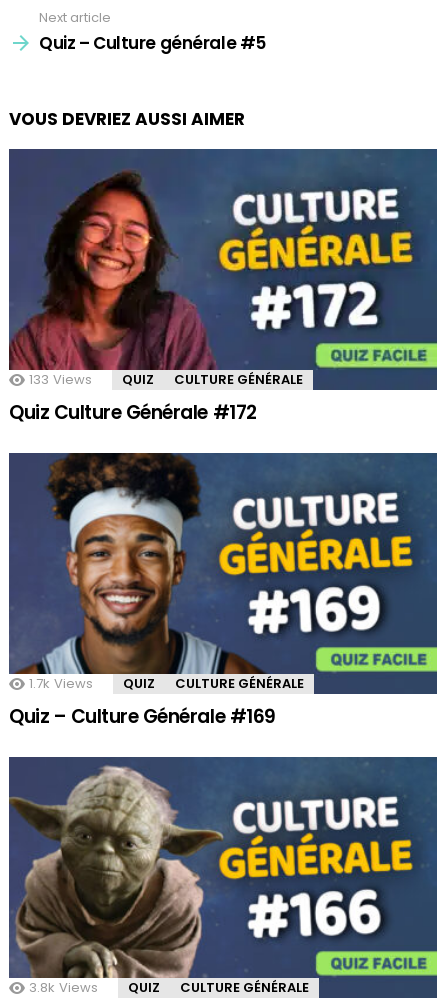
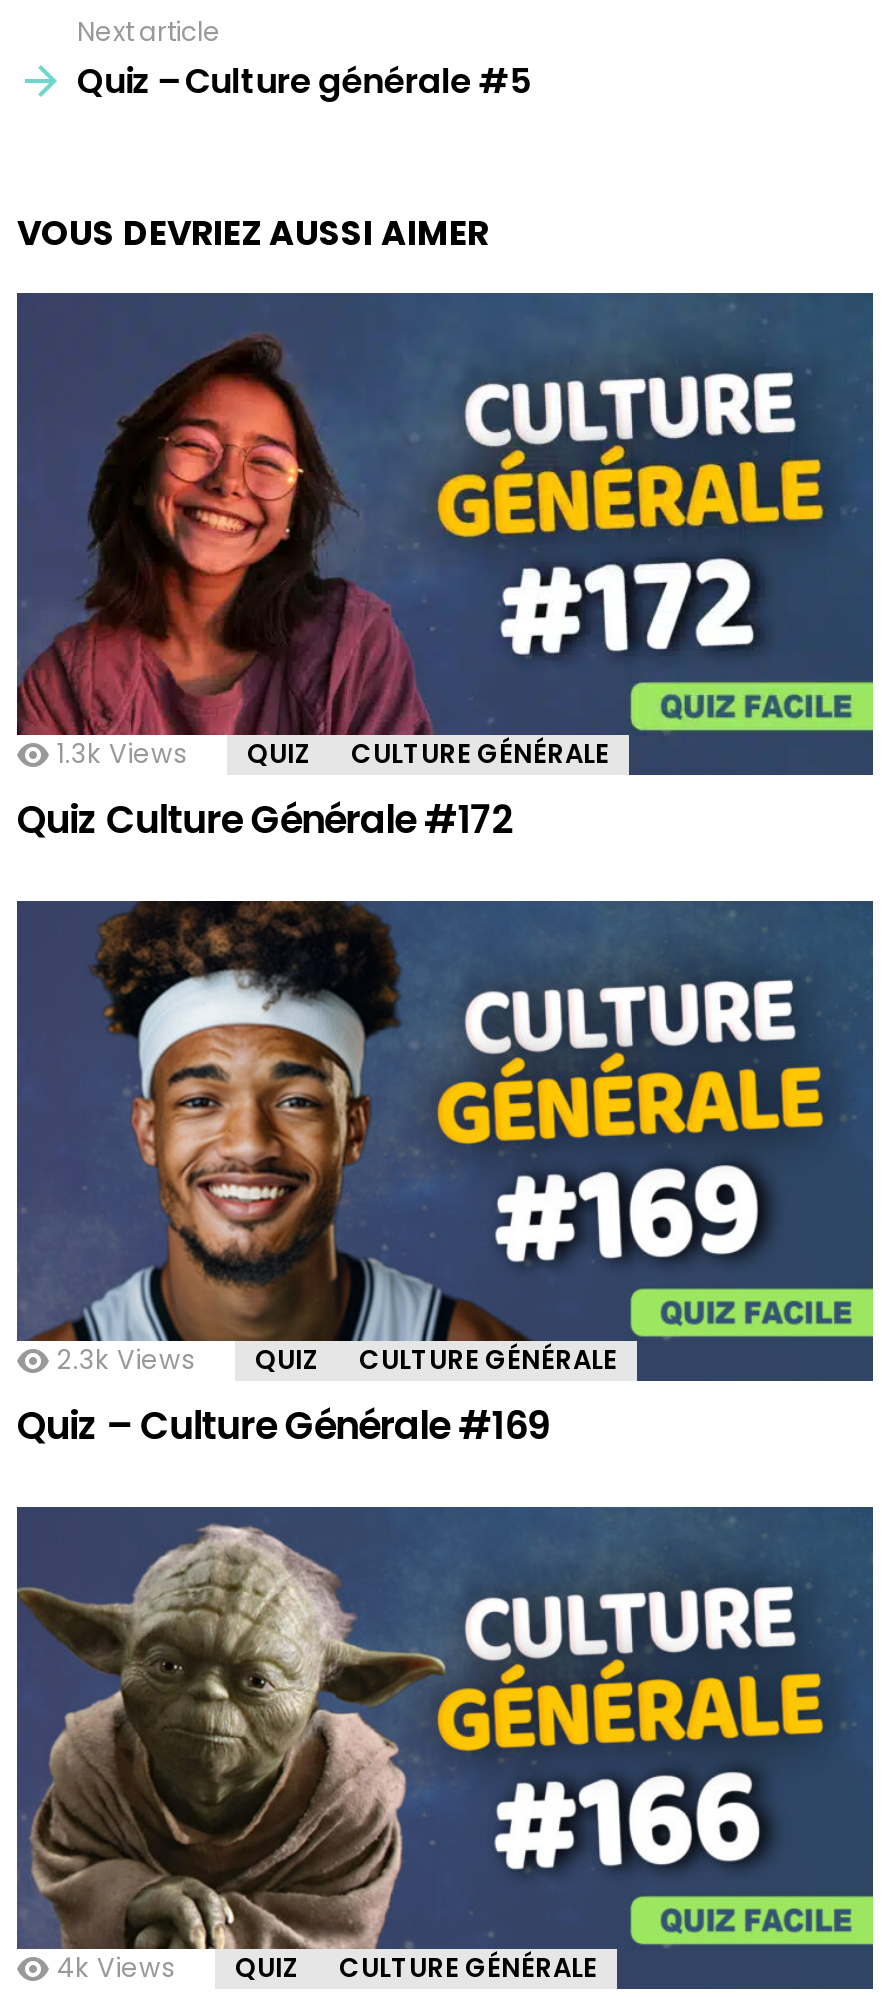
[29,370,303,389] 133 Views QUIZ CULTURE GÉNÉRALE -> [57,735,609,773] 1.3k Views QUIZ CULTURE GÉNÉRALE
[29,674,304,693] 1.7k Views QUIZ CULTURE GÉNÉRALE -> [57,1342,617,1380] 2.3k Views QUIZ CULTURE GÉNÉRALE
[29,978,309,997] 3.8k Views QUIZ CULTURE GÉNÉRALE -> [57,1949,597,1987] 4k Views QUIZ CULTURE GÉNÉRALE

